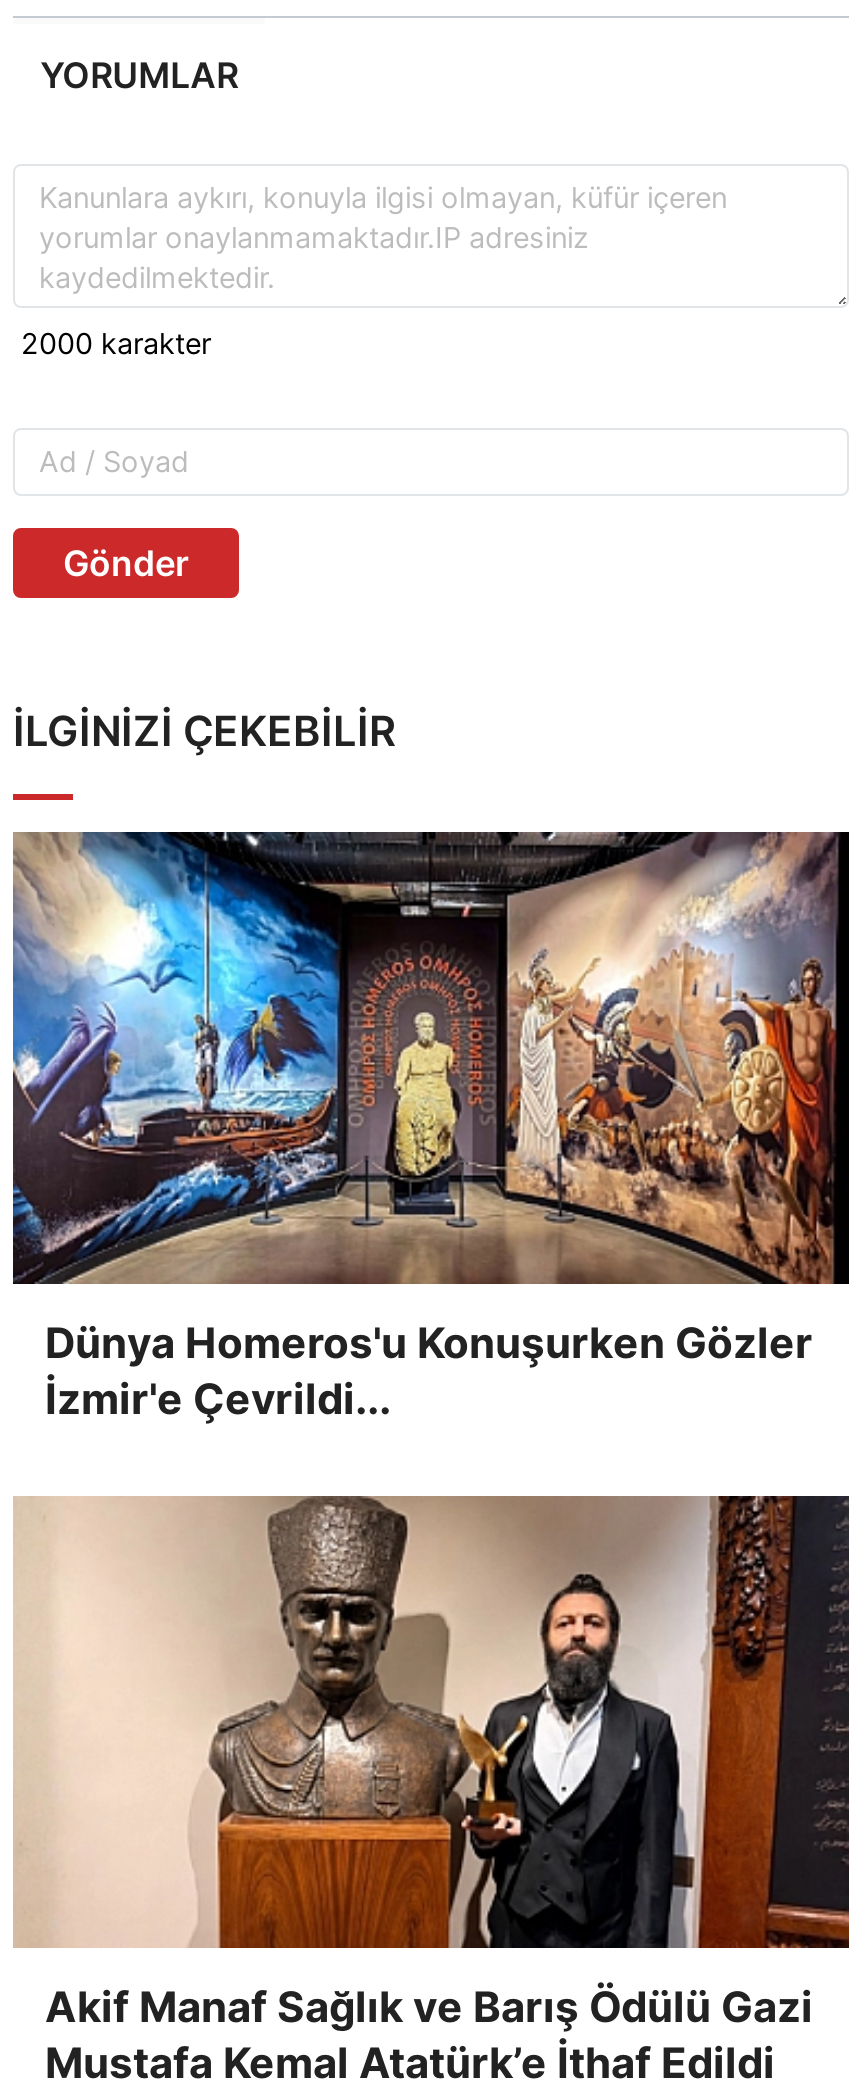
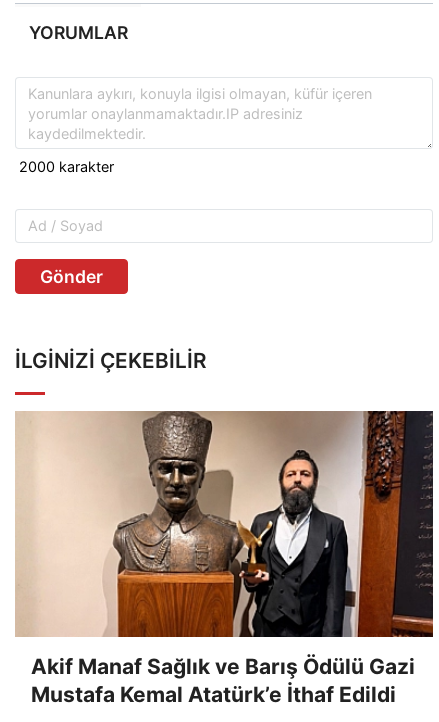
[11,830,851,1424] [image] | Dünya Homeros'u Konuşurken Gözler | İzmir'e Çevrildi... -> none

